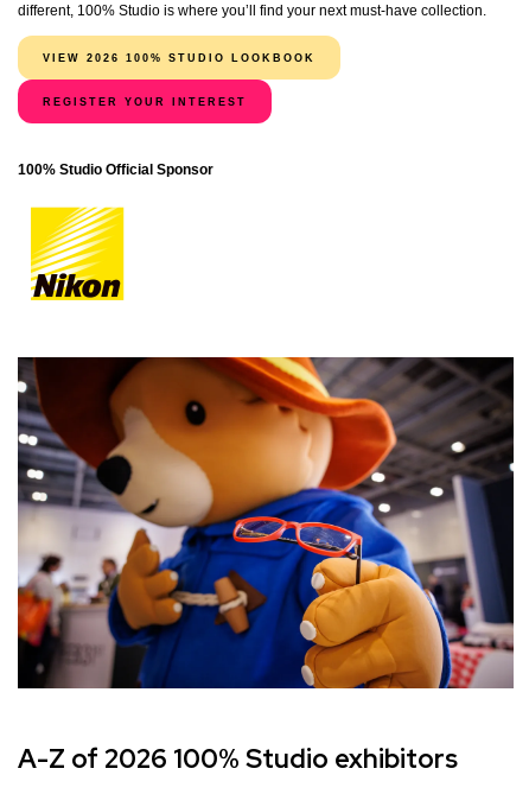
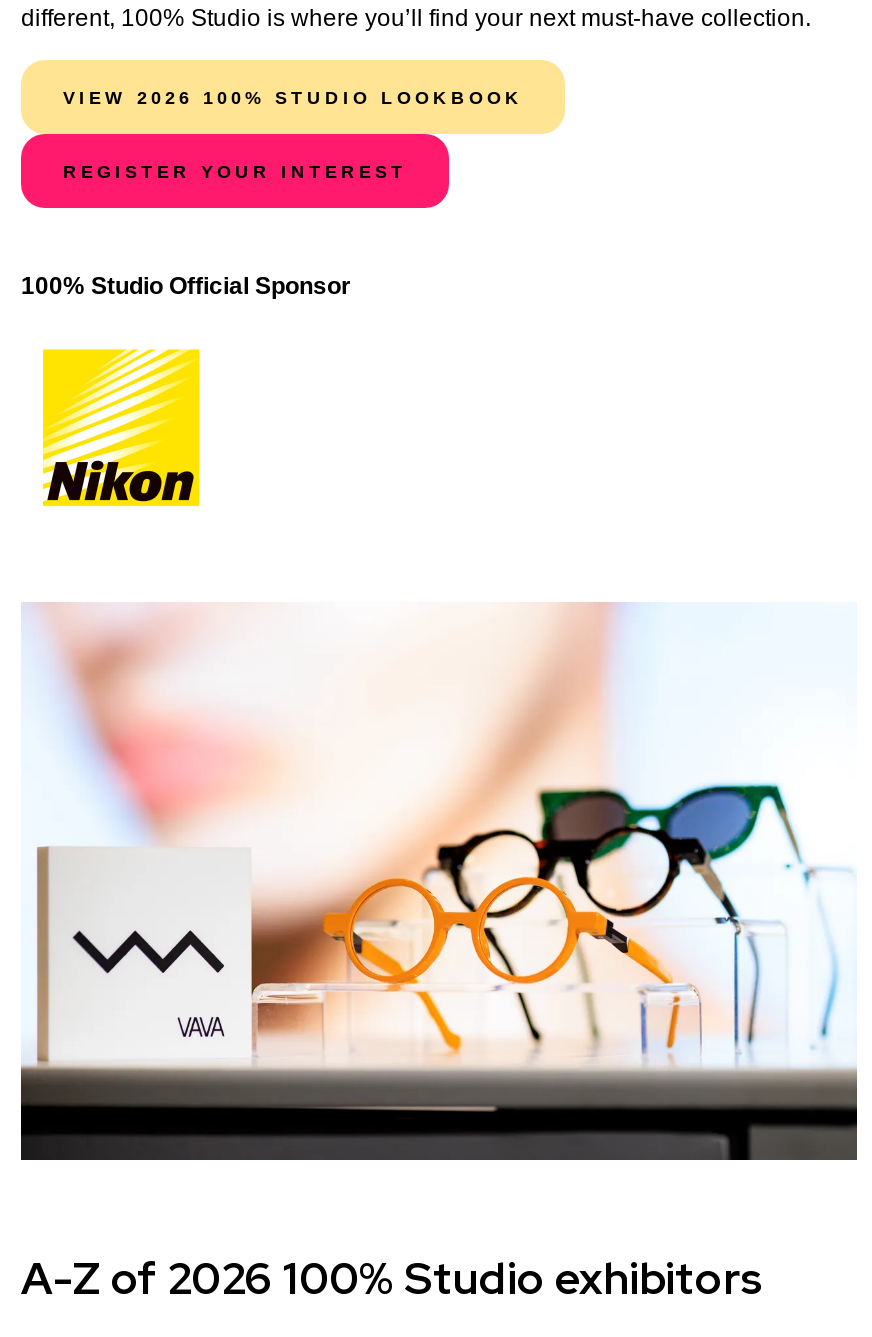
[17,356,515,690] [image] -> [21,602,857,1162] [image]

